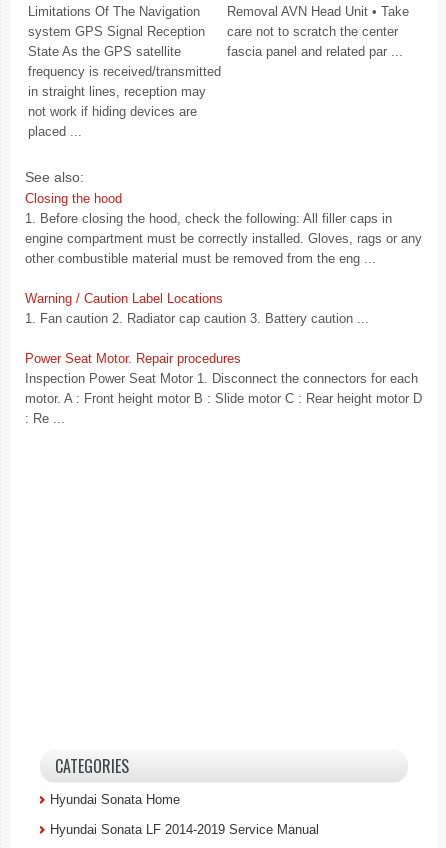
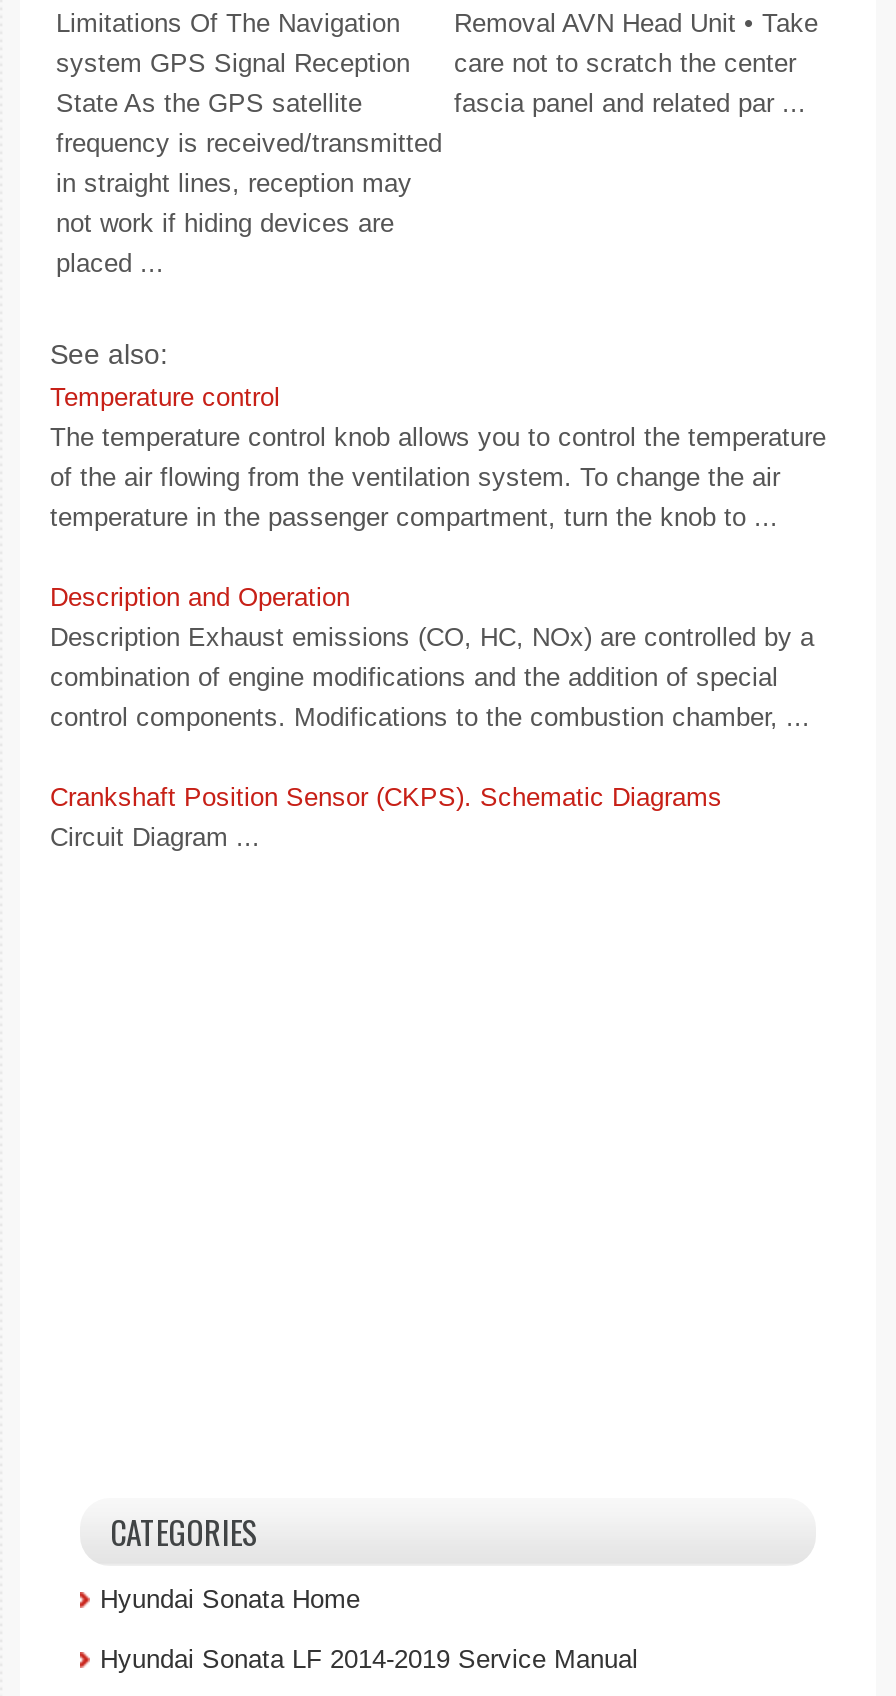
[25,191,422,266] Closing the hood | 1. Before closing the hood, check the following: All filler caps in | engine compartment must be correctly installed. Gloves, rags or any | other combustible material must be removed from the eng ... -> [50,382,826,532] Temperature control | The temperature control knob allows you to control the temperature | of the air flowing from the ventilation system. To change the air | temperature in the passenger compartment, turn the knob to ...
[25,291,369,326] Warning / Caution Label Locations | 1. Fan caution 2. Radiator cap caution 3. Battery caution ... -> [50,582,814,732] Description and Operation | Description Exhaust emissions (CO, HC, NOx) are controlled by a | combination of engine modifications and the addition of special | control components. Modifications to the combustion chamber, ...
[25,351,422,426] Power Seat Motor. Repair procedures | Inspection Power Seat Motor 1. Disconnect the connectors for each | motor. A : Front height motor B : Slide motor C : Rear height motor D | : Re ... -> [50,782,722,852] Crankshaft Position Sensor (CKPS). Schematic Diagrams | Circuit Diagram ...

